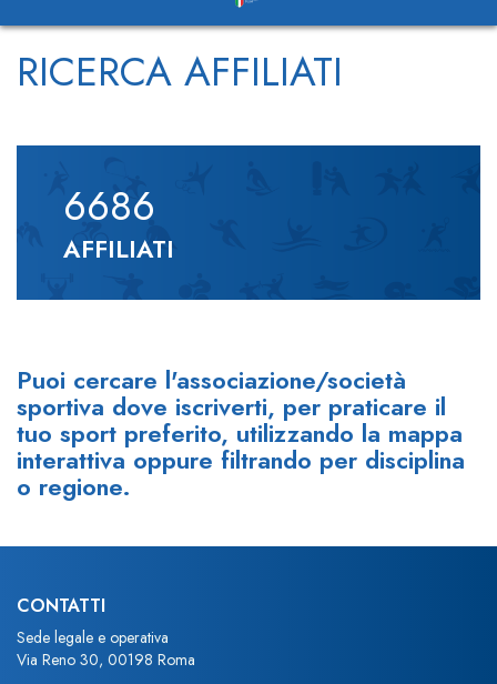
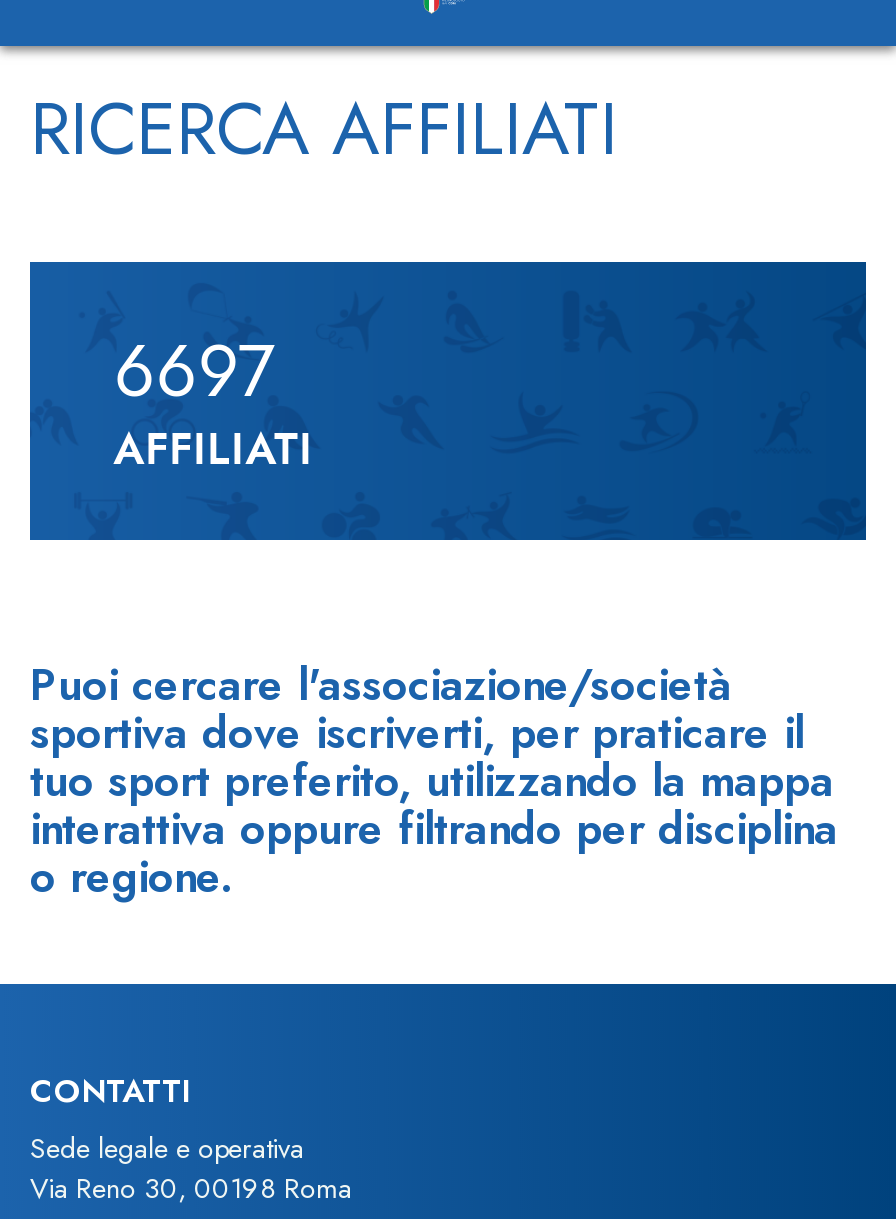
[63,177,155,236] 6686 -> [114,319,276,425] 6697

